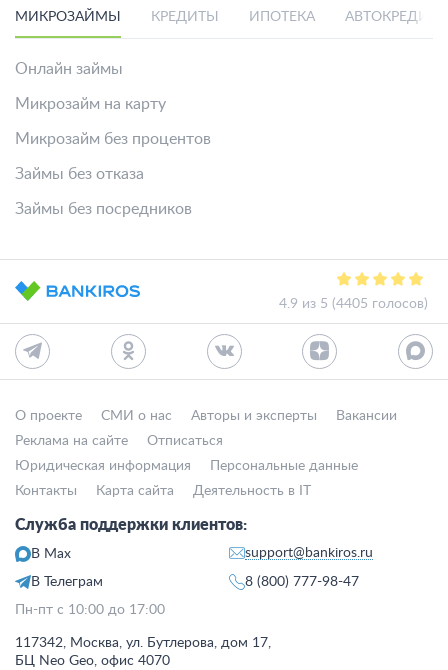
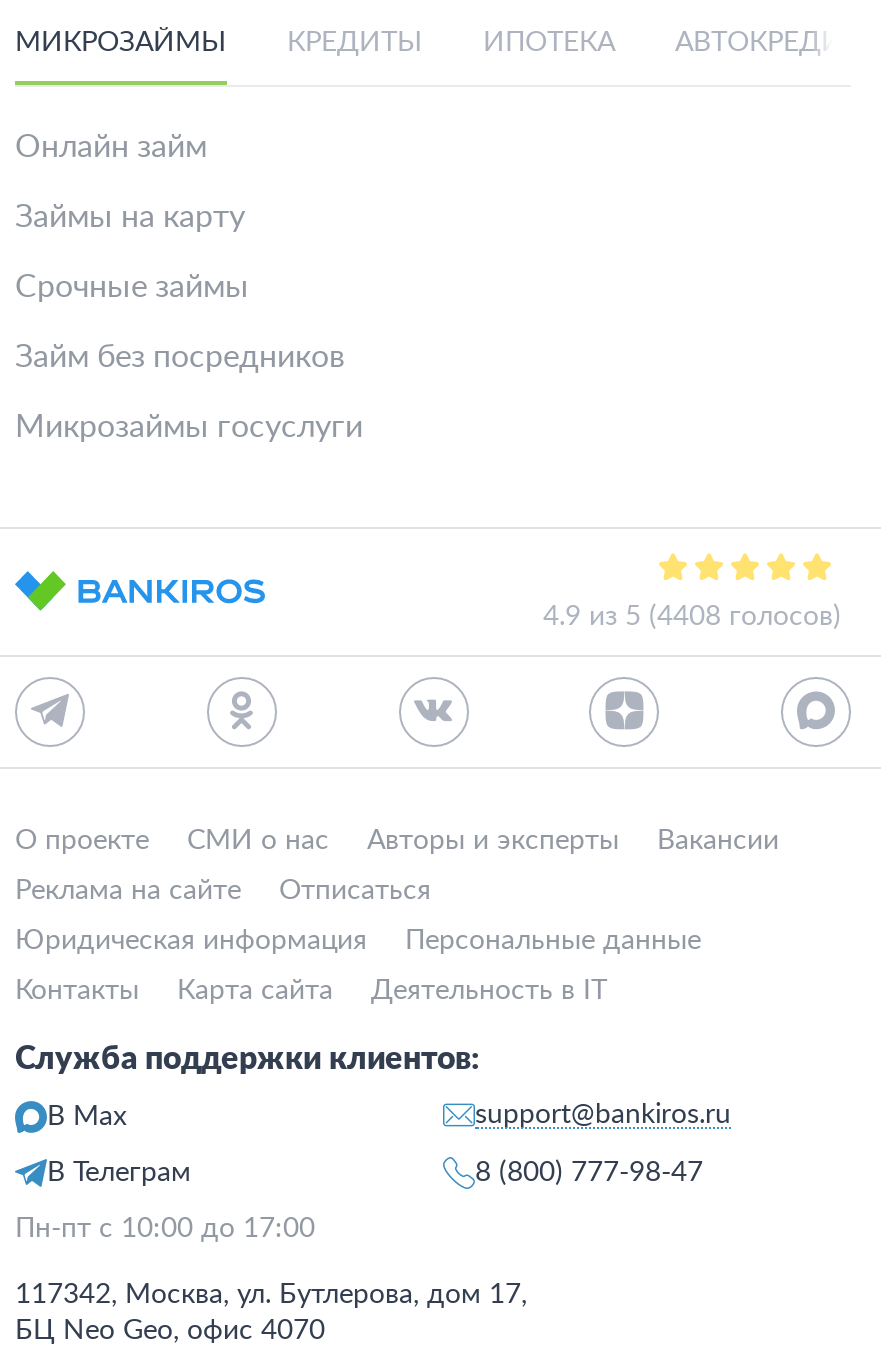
[15,60,123,76] Онлайн займы -> [15,130,207,162] Онлайн займ
[15,95,166,111] Микрозайм на карту -> [15,200,245,232] Займы на карту
[15,130,211,146] Микрозайм без процентов -> [15,270,249,302] Срочные займы
[15,165,144,181] Займы без отказа -> [15,340,345,372] Займ без посредников
[15,200,192,216] Займы без посредников -> [15,410,363,442] Микрозаймы госуслуги
[279,296,428,310] 4.9 из 5 (4405 голосов) -> [543,602,841,630] 4.9 из 5 (4408 голосов)

